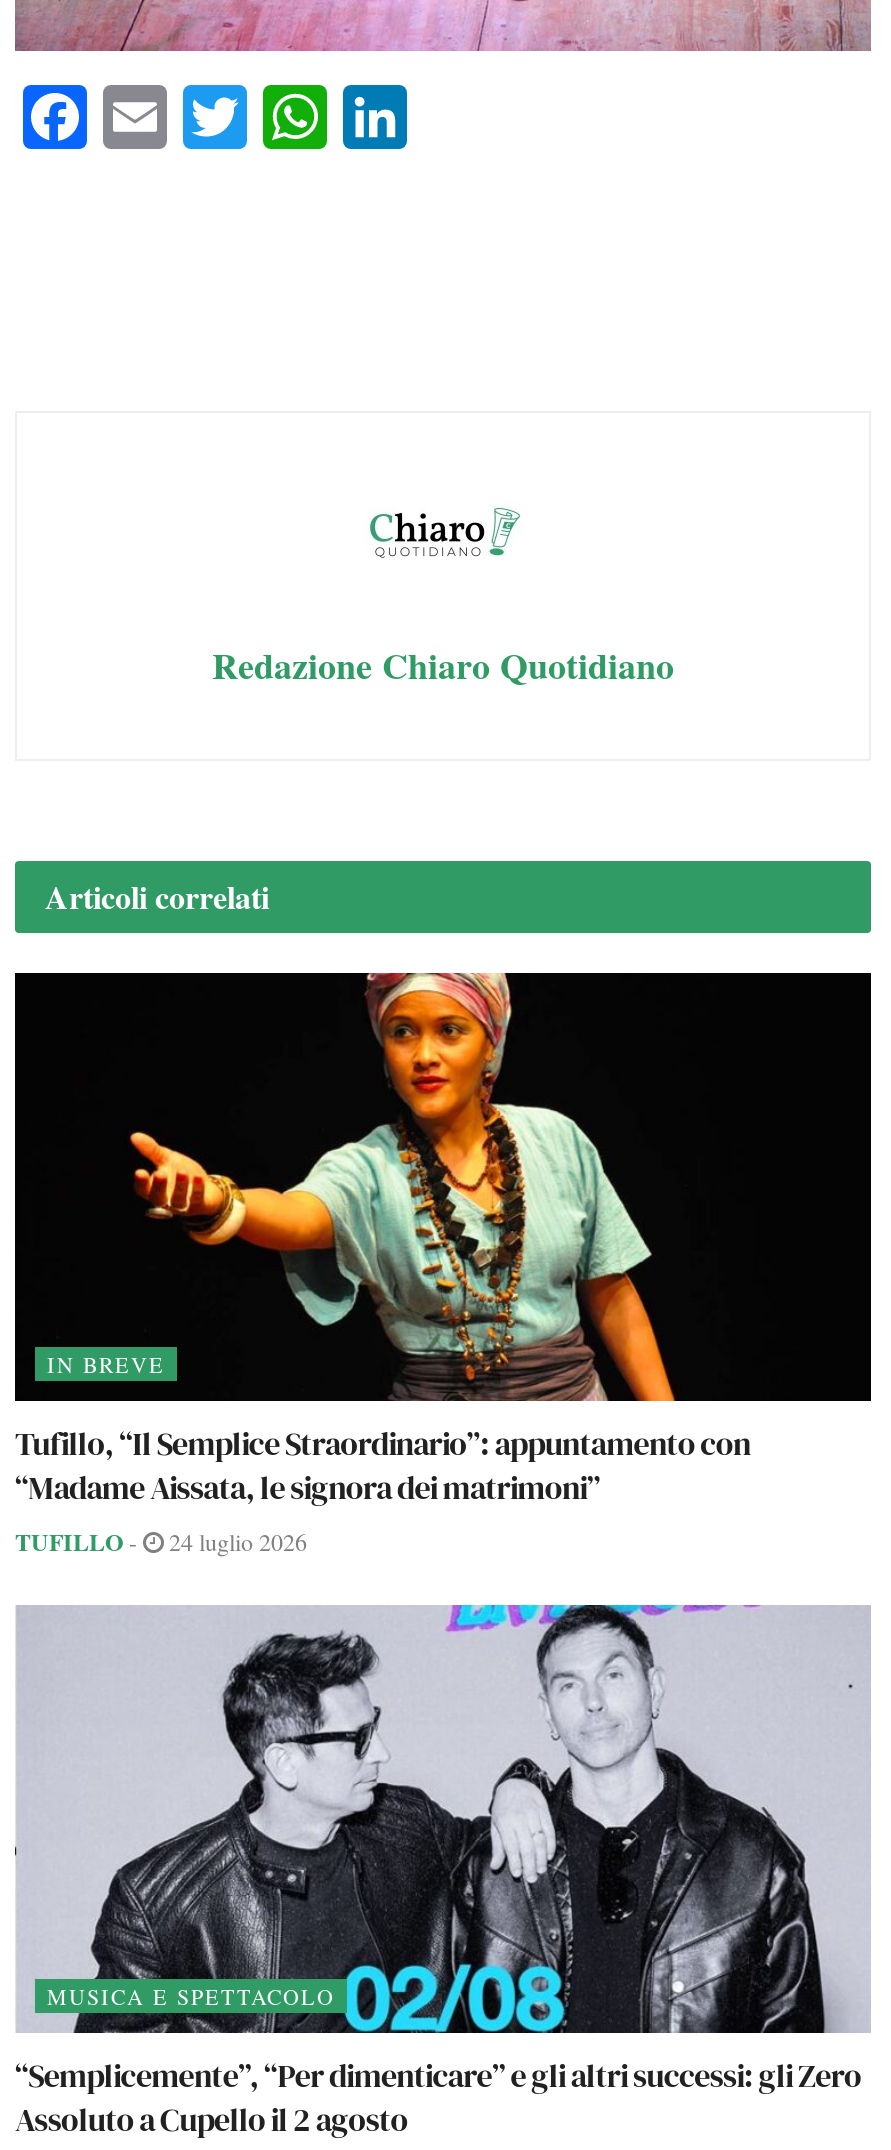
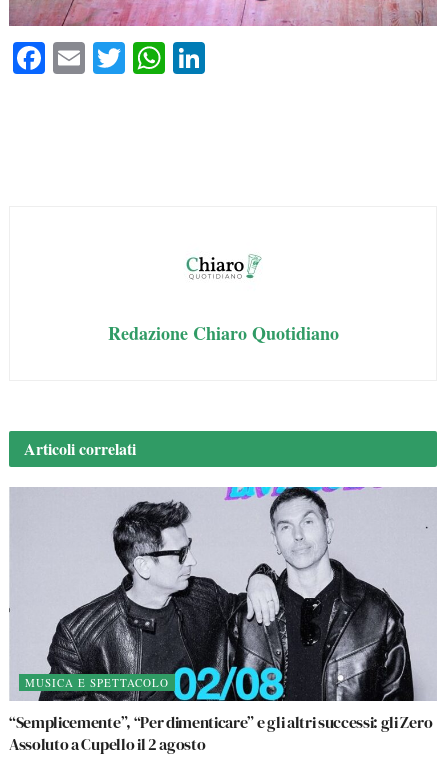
[13,970,873,1559] [image] | IN BREVE | Tufillo, “Il Semplice Straordinario”: appuntamento con | “Madame Aissata, le signora dei matrimoni” | TUFILLO - | 24 luglio 2026 -> none

